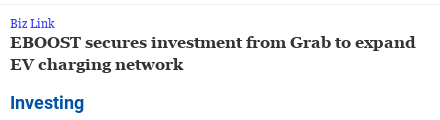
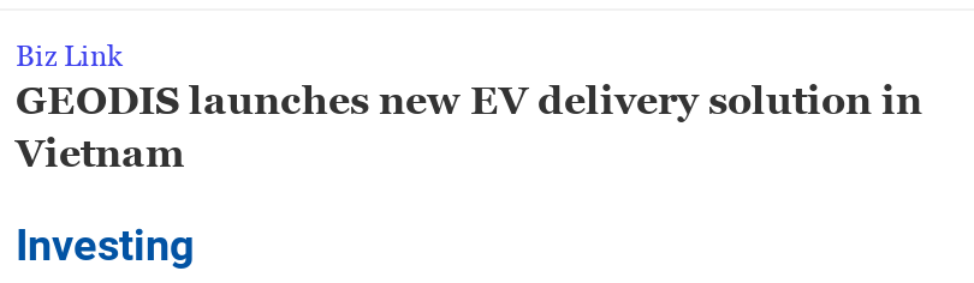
[10,33,416,73] EBOOST secures investment from Grab to expand | EV charging network -> [16,77,922,173] GEODIS launches new EV delivery solution in | Vietnam

